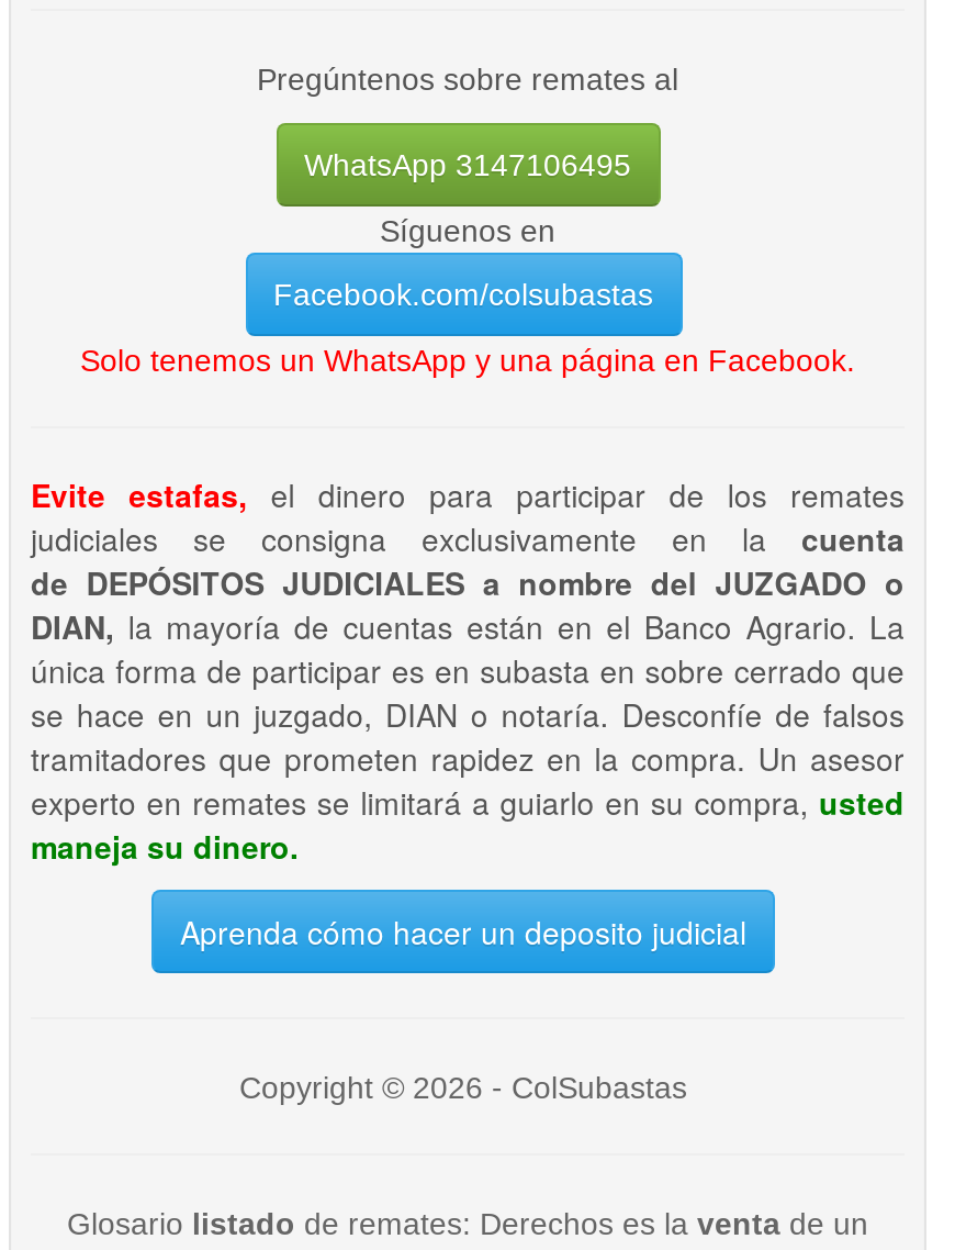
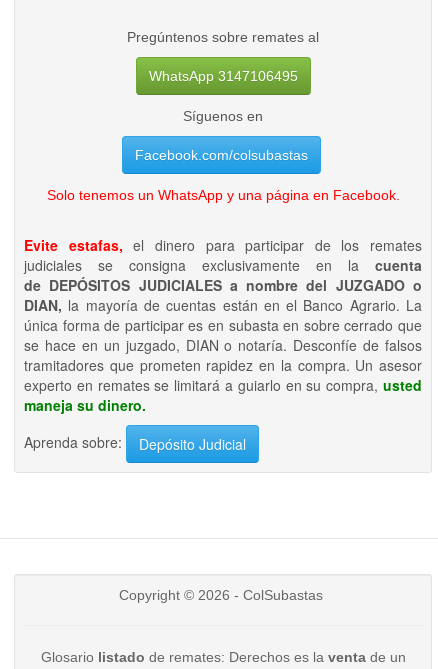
[180,909,746,953] Aprenda cómo hacer un deposito judicial -> [24,432,246,454] Aprenda sobre: | Depósito Judicial

